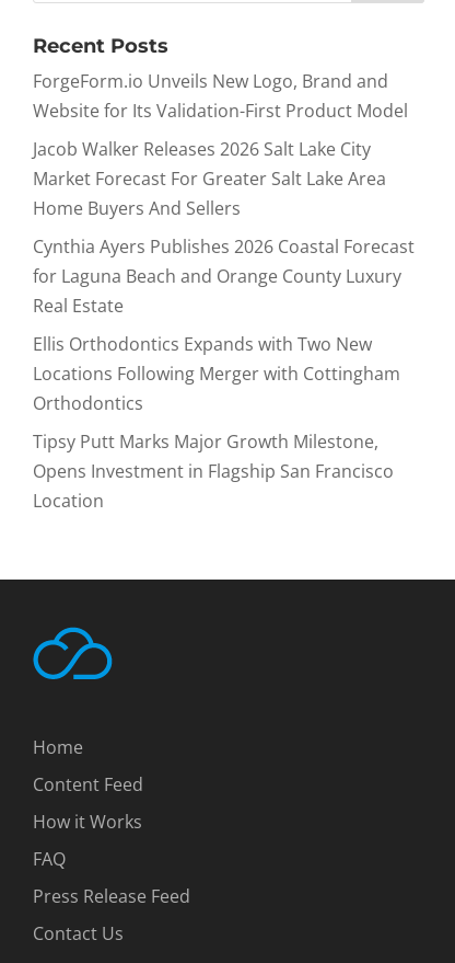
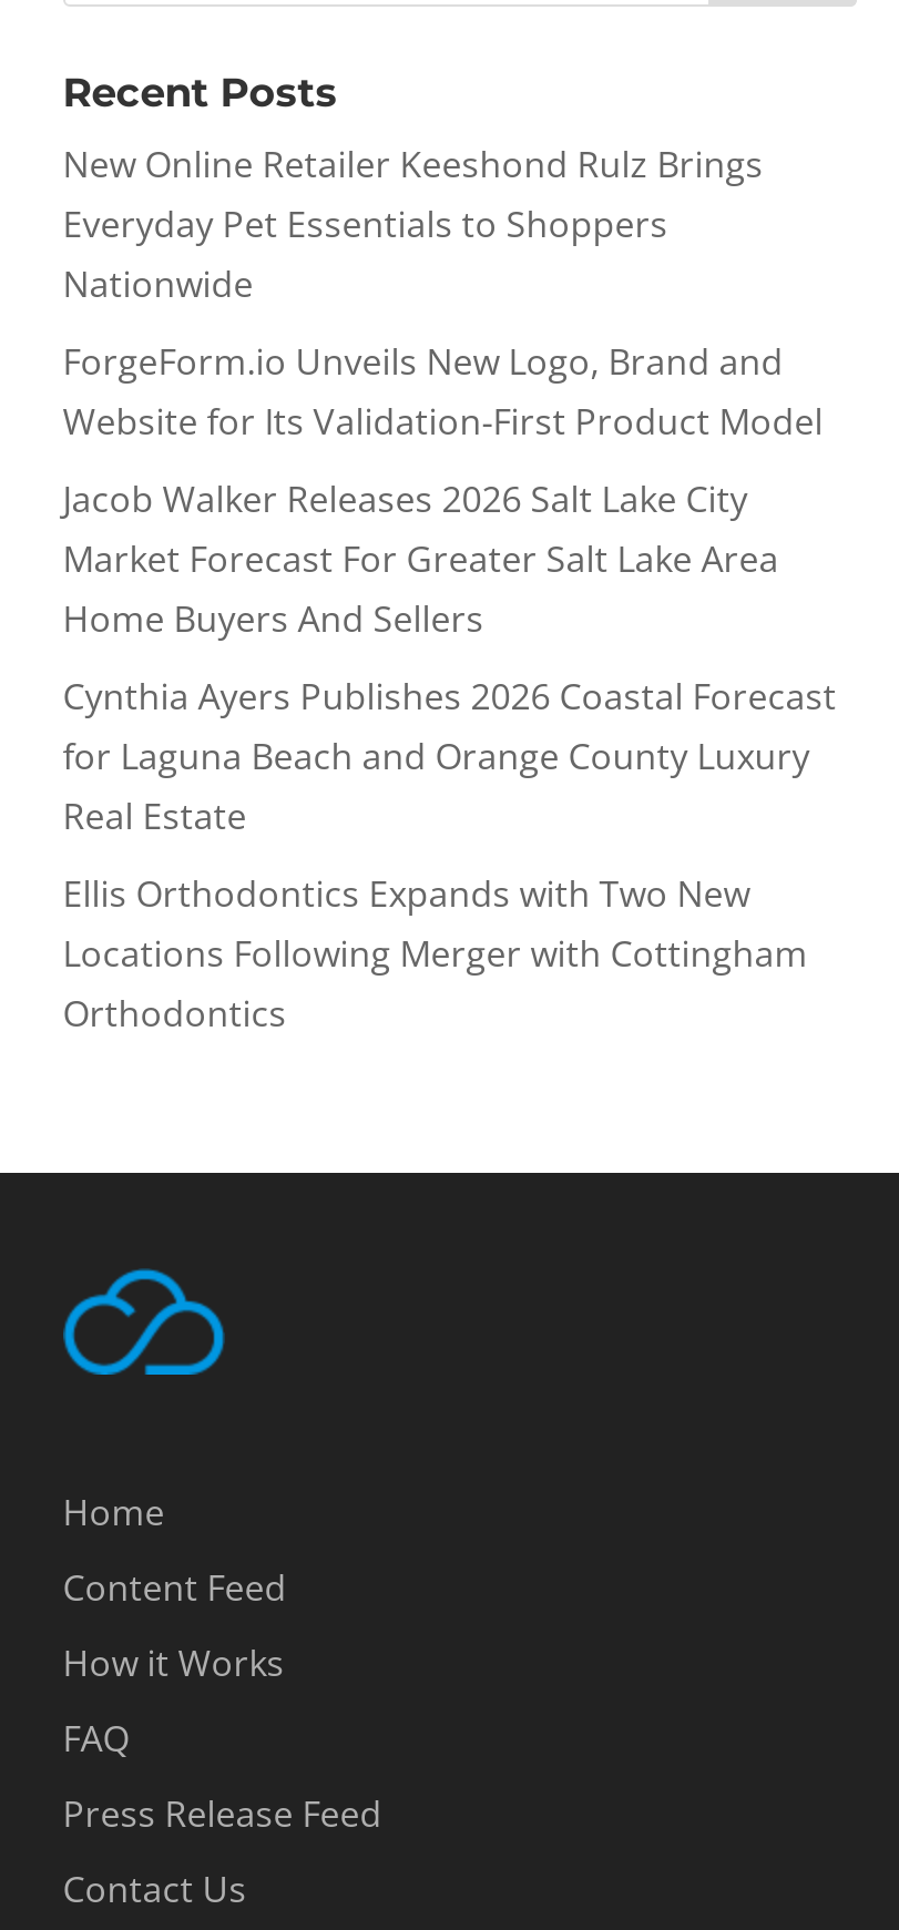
none -> [63,140,763,308] New Online Retailer Keeshond Rulz Brings | Everyday Pet Essentials to Shoppers | Nationwide
moved [33,69,414,415] -> [63,337,836,1038]: ForgeForm.io Unveils New Logo, Brand and | Website for Its Validation-First Product Model | Jacob Walker Releases 2026 Salt Lake City | ... | Locations Following Merger with Cottingham | Orthodontics
[33,429,394,513] Tipsy Putt Marks Major Growth Milestone, | Opens Investment in Flagship San Francisco | Location -> none

